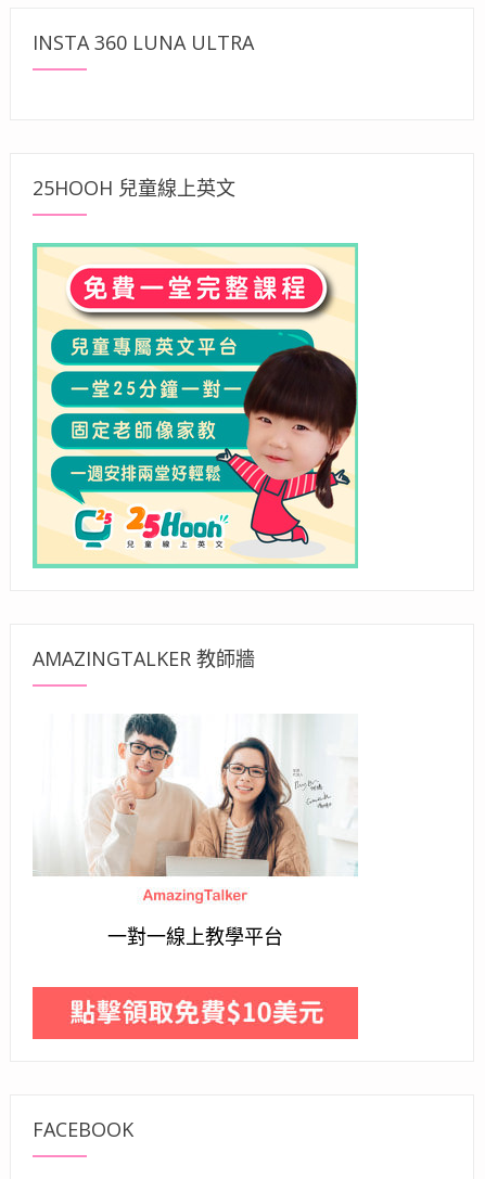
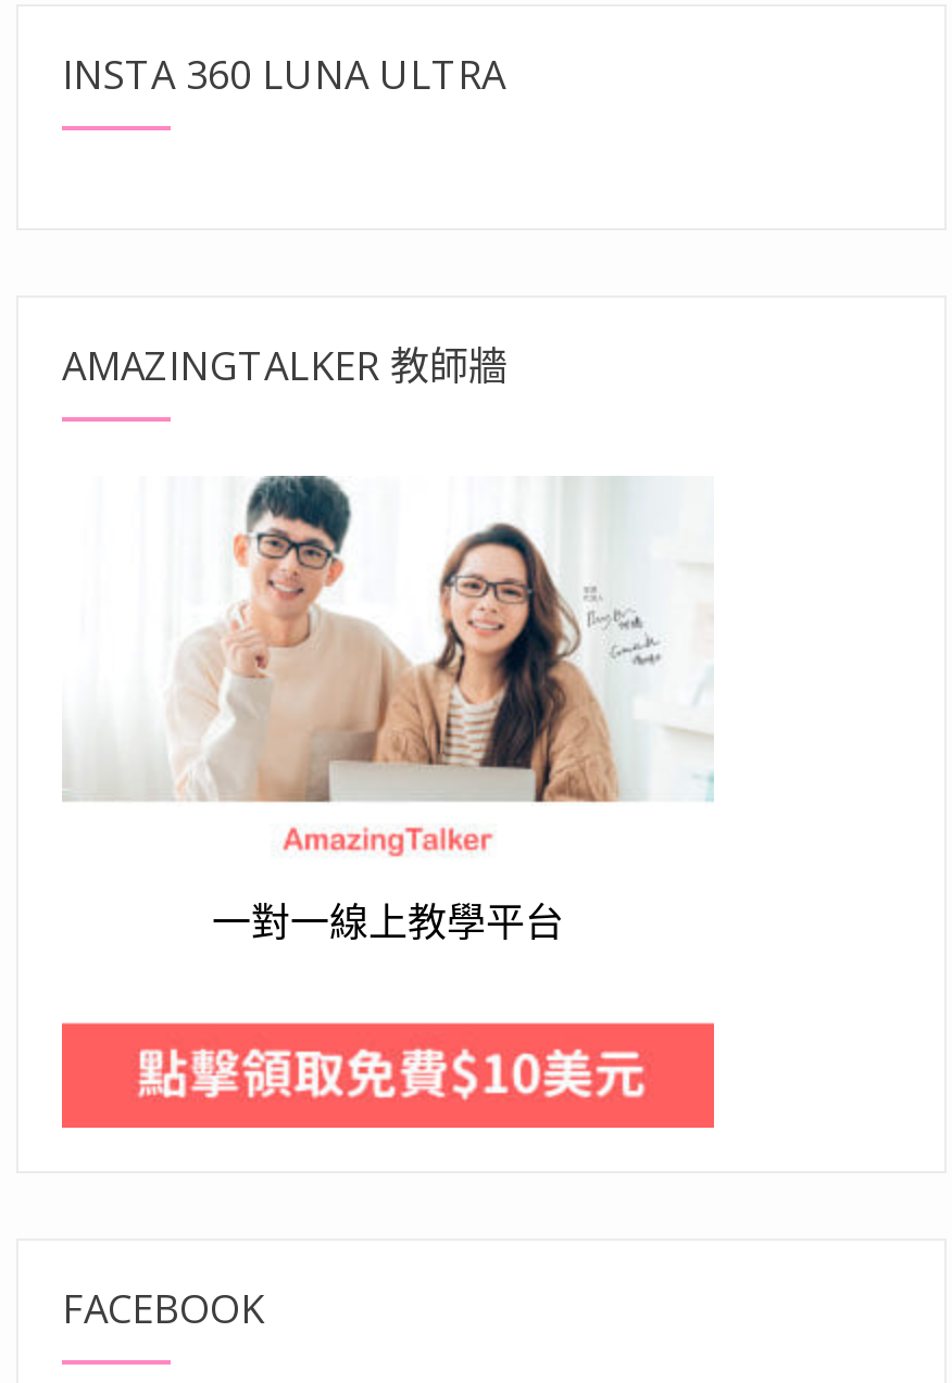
[33,175,235,201] 25HOOH 兒童線上英文 -> none
[31,242,359,569] [image] -> none

